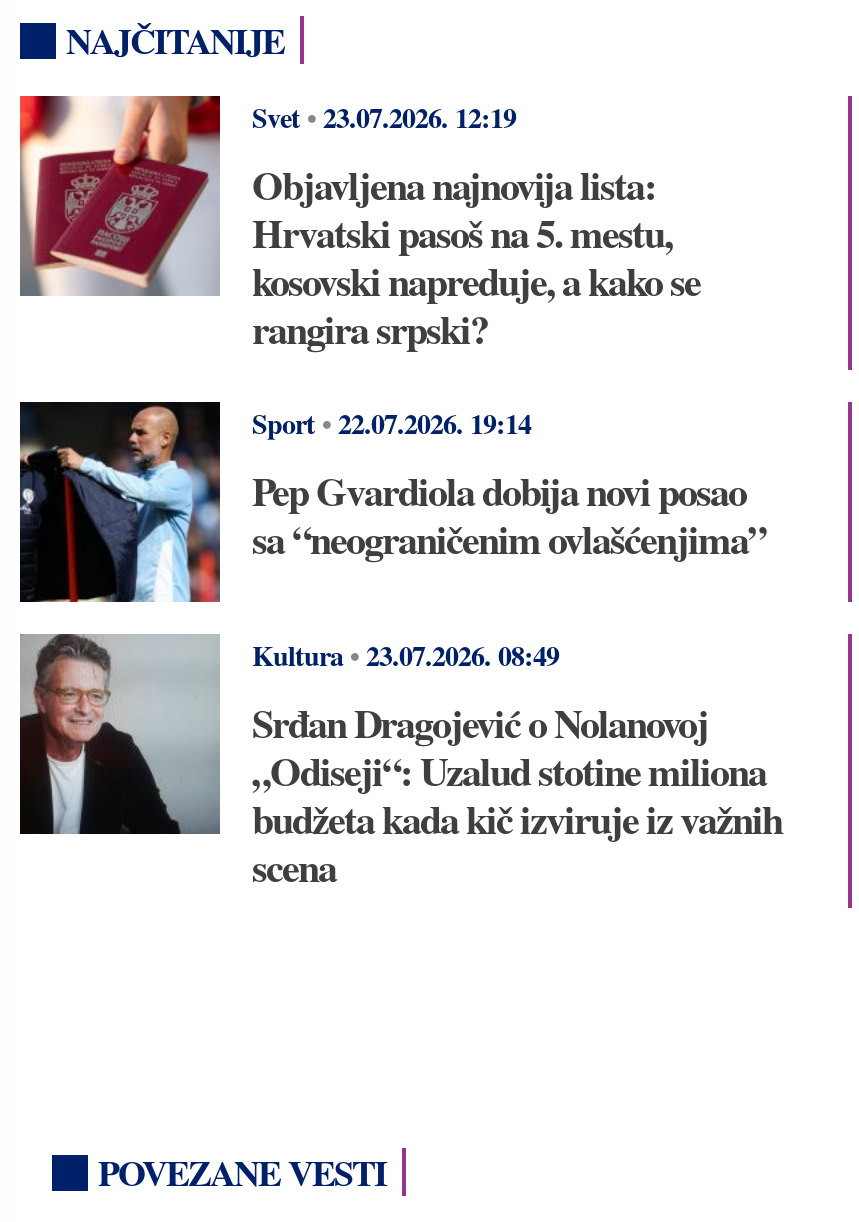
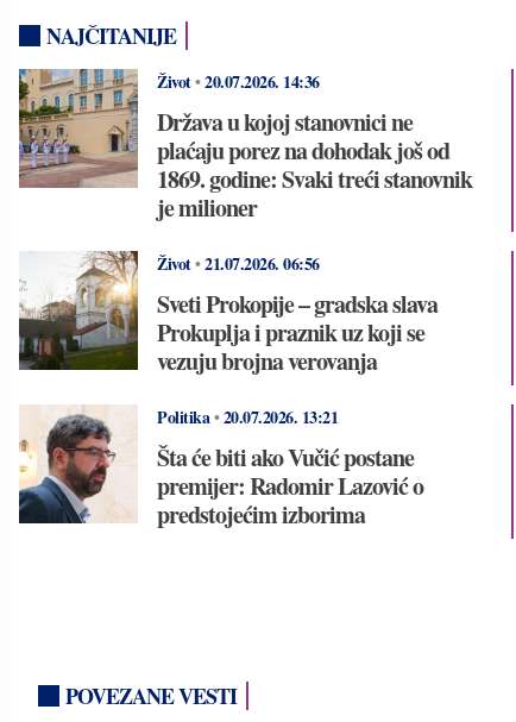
[18,94,700,358] [image] | Svet •23.07.2026. 12:19 | Objavljena najnovija lista: | Hrvatski pasoš na 5. mestu, | kosovski napreduje, a kako se | rangira srpski? -> [18,68,472,225] [image] | Život •20.07.2026. 14:36 | Država u kojoj stanovnici ne | plaćaju porez na dohodak još od | 1869. godine: Svaki treći stanovnik | je milioner
[18,400,766,604] [image] | Sport •22.07.2026. 19:14 | Pep Gvardiola dobija novi posao | sa “neograničenim ovlašćenjima” -> [18,250,438,378] [image] | Život • 21.07.2026. 06:56 | Sveti Prokopije – gradska slava | Prokuplja i praznik uz koji se | vezuju brojna verovanja
[18,632,782,896] [image] | Kultura •23.07.2026. 08:49 | Srđan Dragojević o Nolanovoj | „Odiseji“: Uzalud stotine miliona | budžeta kada kič izviruje iz važnih | scena -> [18,389,423,532] [image] | Politika • 20.07.2026. 13:21 | Šta će biti ako Vučić postane | premijer: Radomir Lazović o | predstojećim izborima

